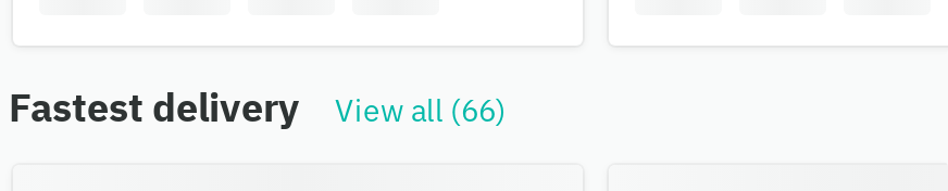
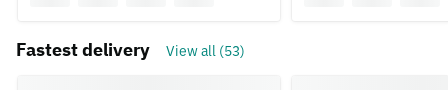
[9,82,507,132] Fastest delivery View all (66) -> [16,38,245,61] Fastest delivery View all (53)

